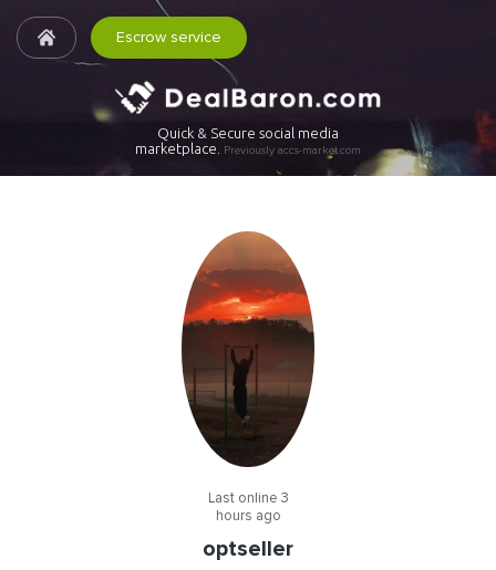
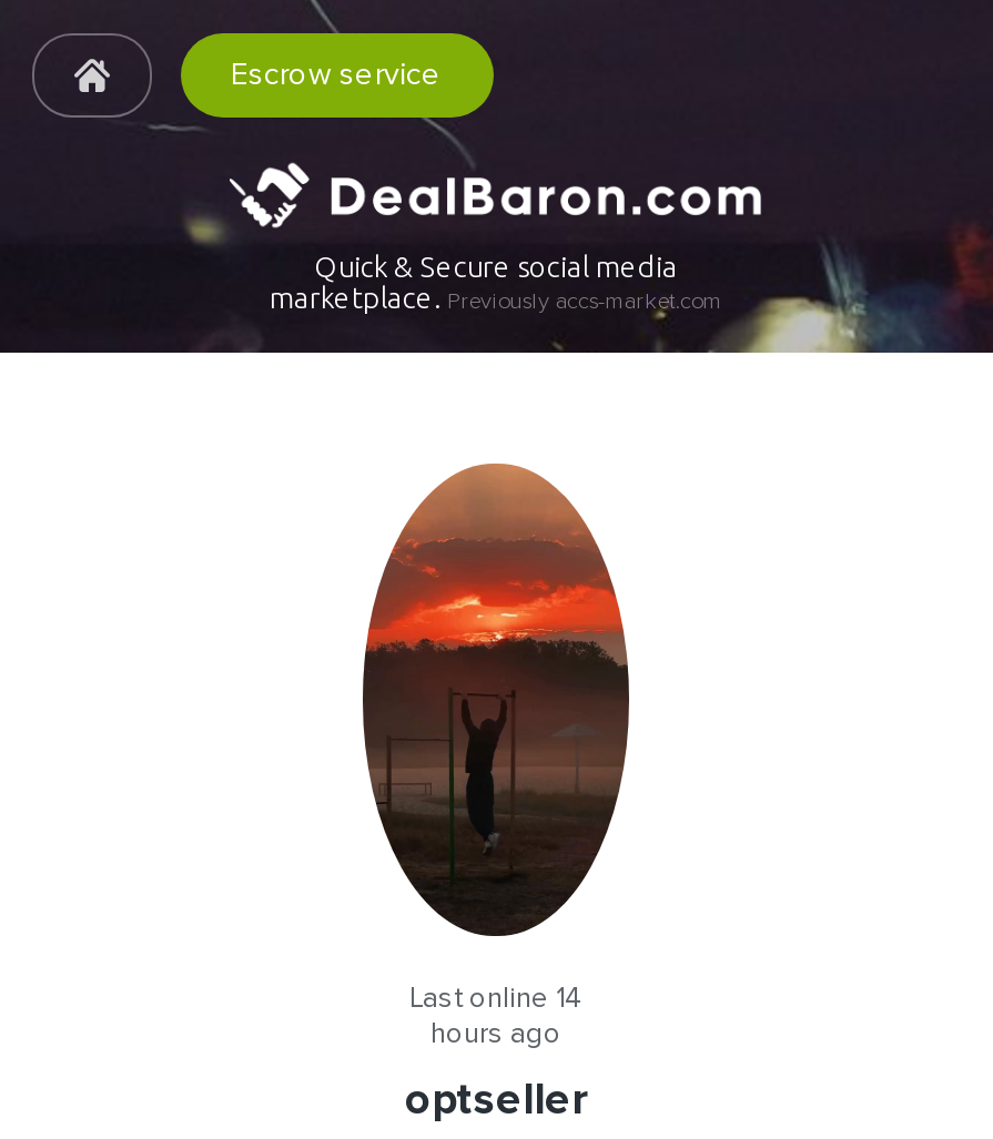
[208,490,288,507] Last online 3 -> [409,981,582,1017] Last online 14

